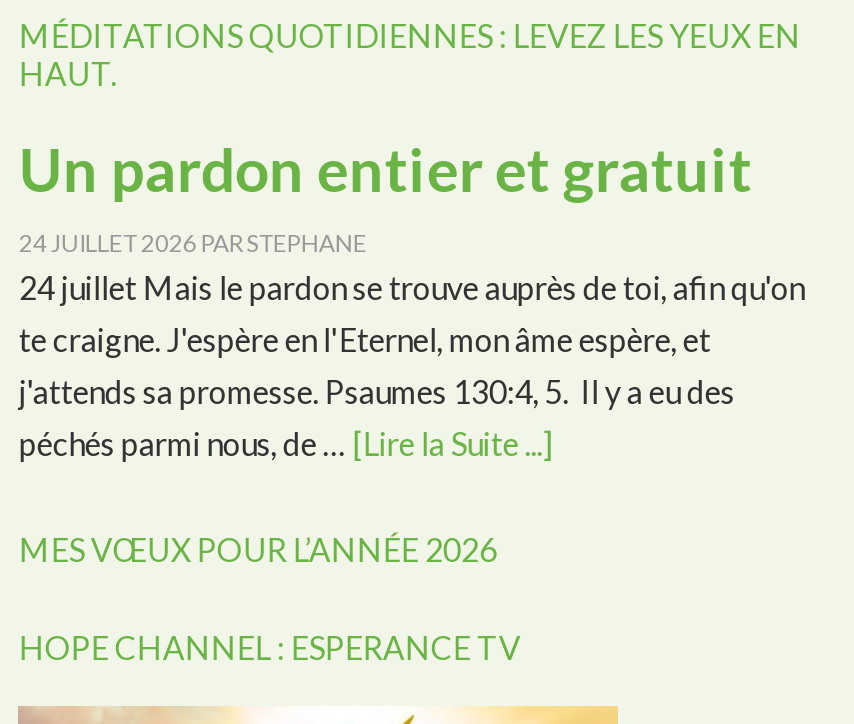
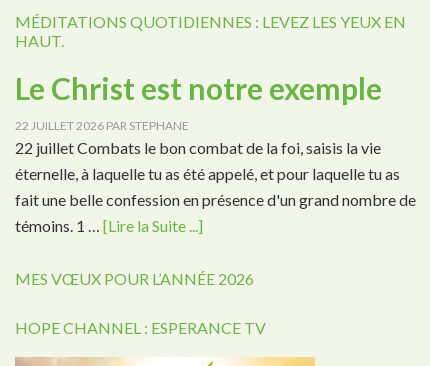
[19,132,805,462] Un pardon entier et gratuit | 24 JUILLET 2026 PARSTEPHANE | 24 juillet Mais le pardon se trouve auprès de toi, afin qu'on | te craigne. J'espère en l'Eternel, mon âme espère, et | j'attends sa promesse. Psaumes 130:4, 5. Il y a eu des | péchés parmi nous, de … [Lire la Suite ...] -> [15,70,416,235] Le Christ est notre exemple | 22 JUILLET 2026 PARSTEPHANE | 22 juillet Combats le bon combat de la foi, saisis la vie | éternelle, à laquelle tu as été appelé, et pour laquelle tu as | fait une belle confession en présence d'un grand nombre de | témoins. 1 … [Lire la Suite ...]

